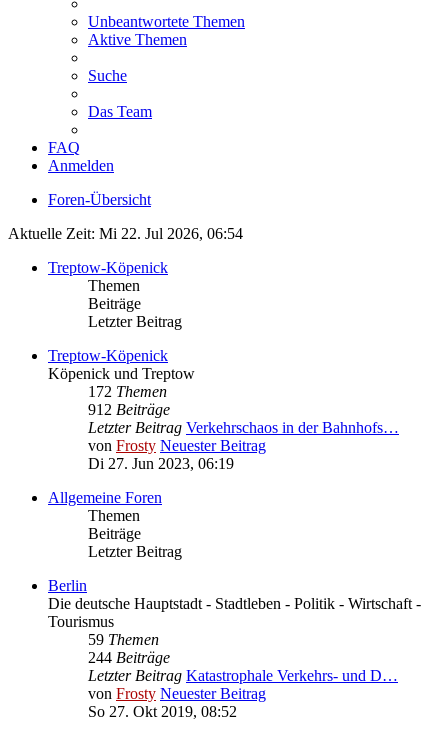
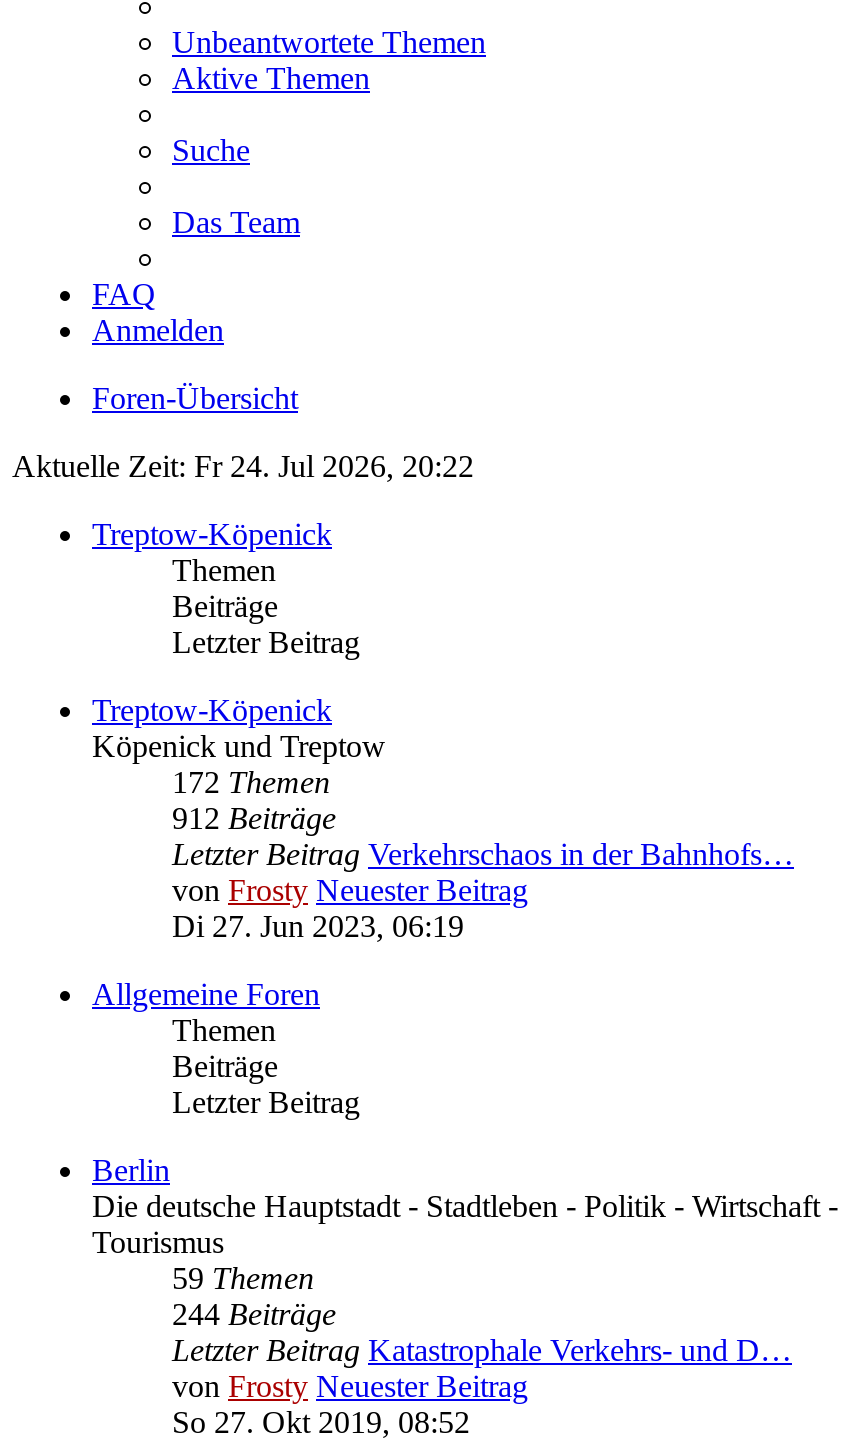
[8,225,243,242] Aktuelle Zeit: Mi 22. Jul 2026, 06:54 -> [12,450,474,484] Aktuelle Zeit: Fr 24. Jul 2026, 20:22

